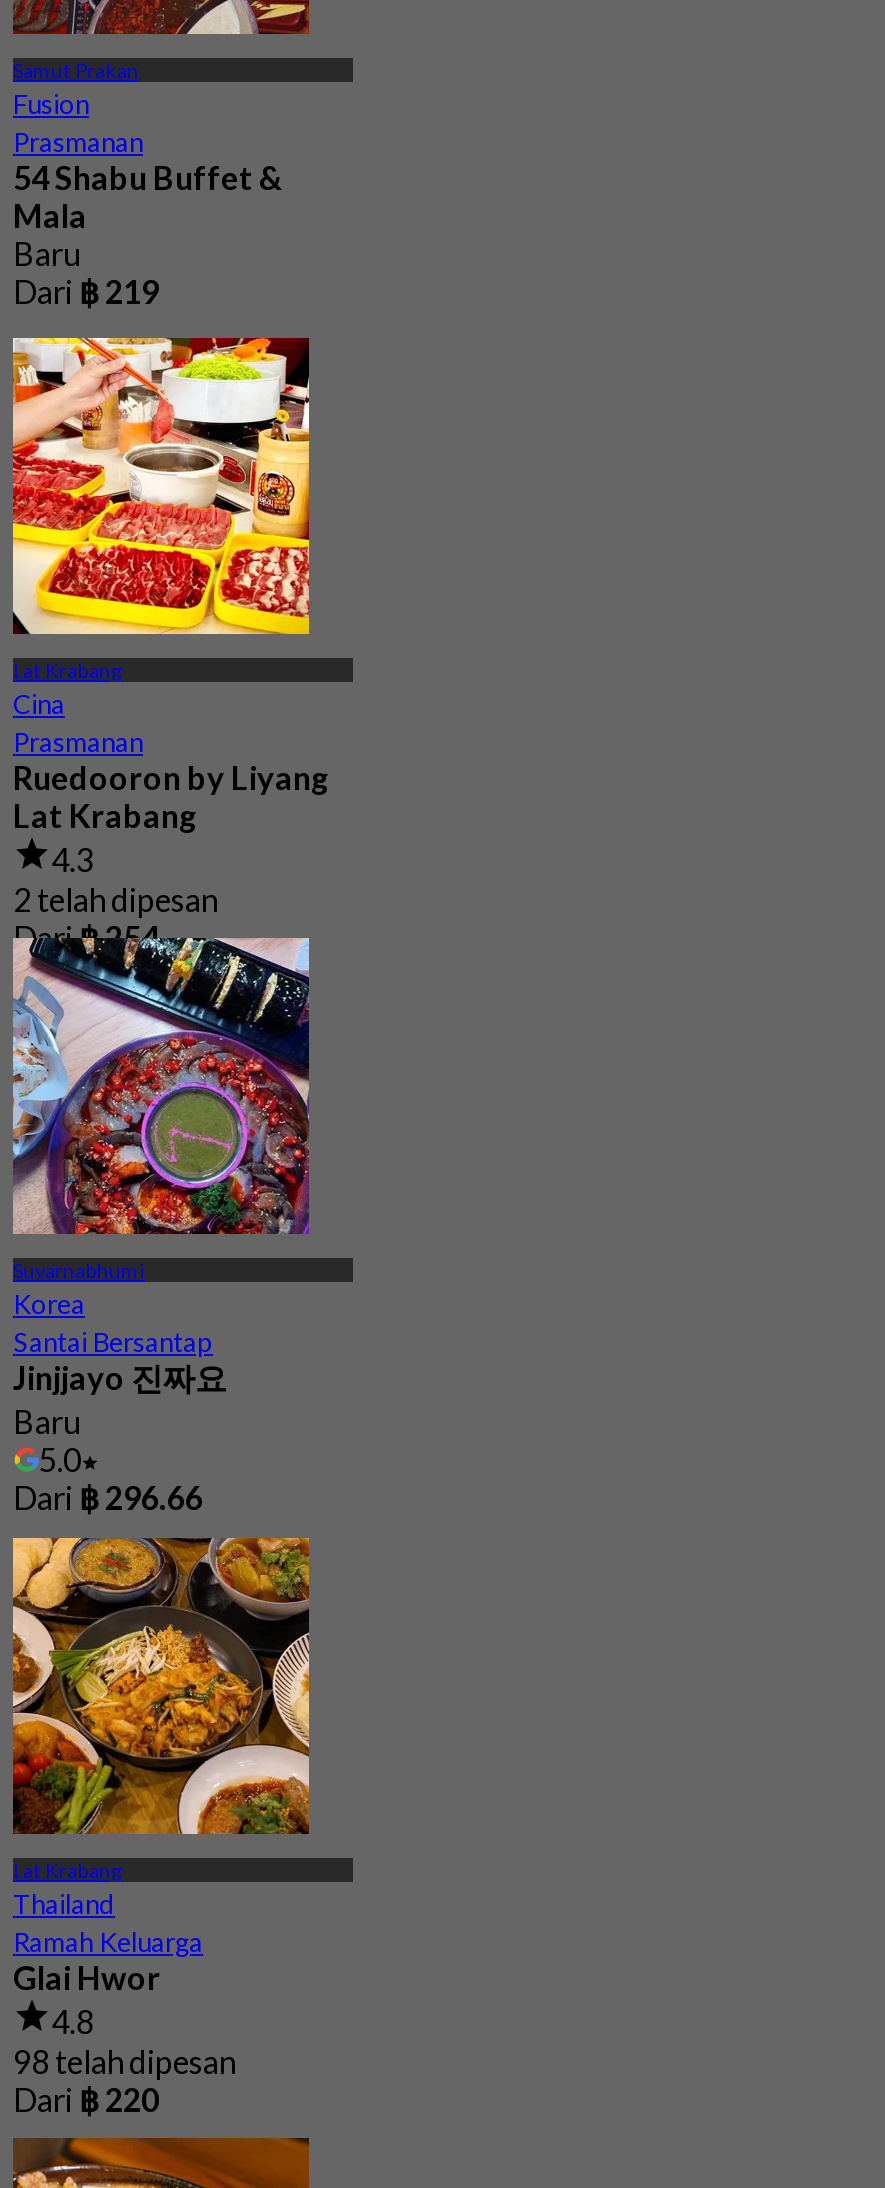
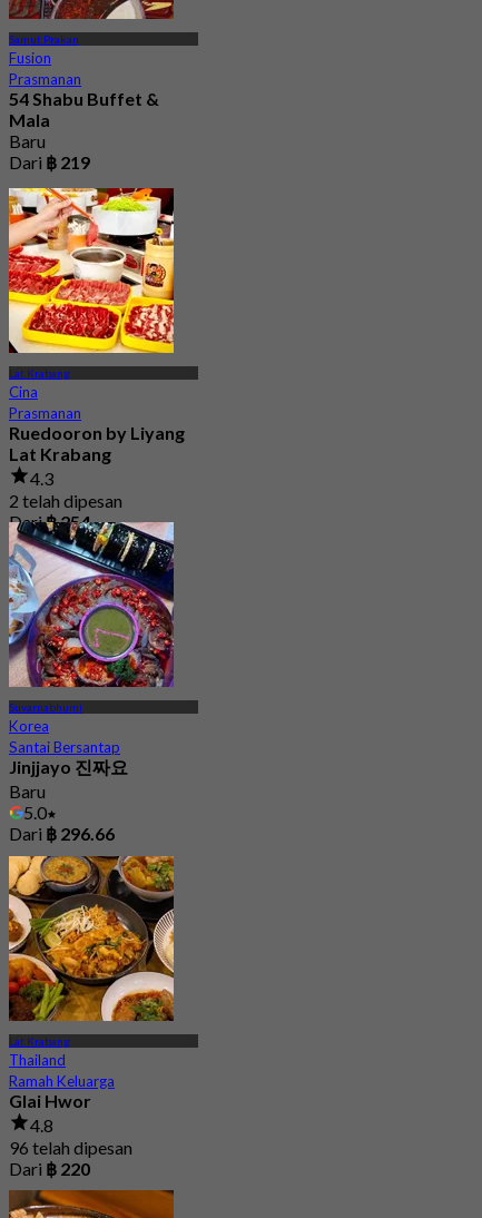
[13,2041,235,2079] 98 telah dipesan -> [9,1136,132,1157] 96 telah dipesan

